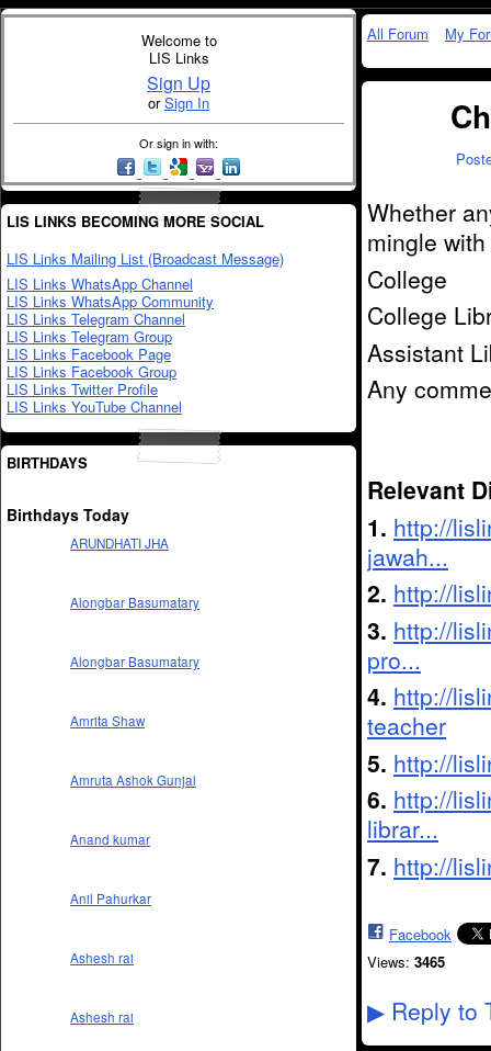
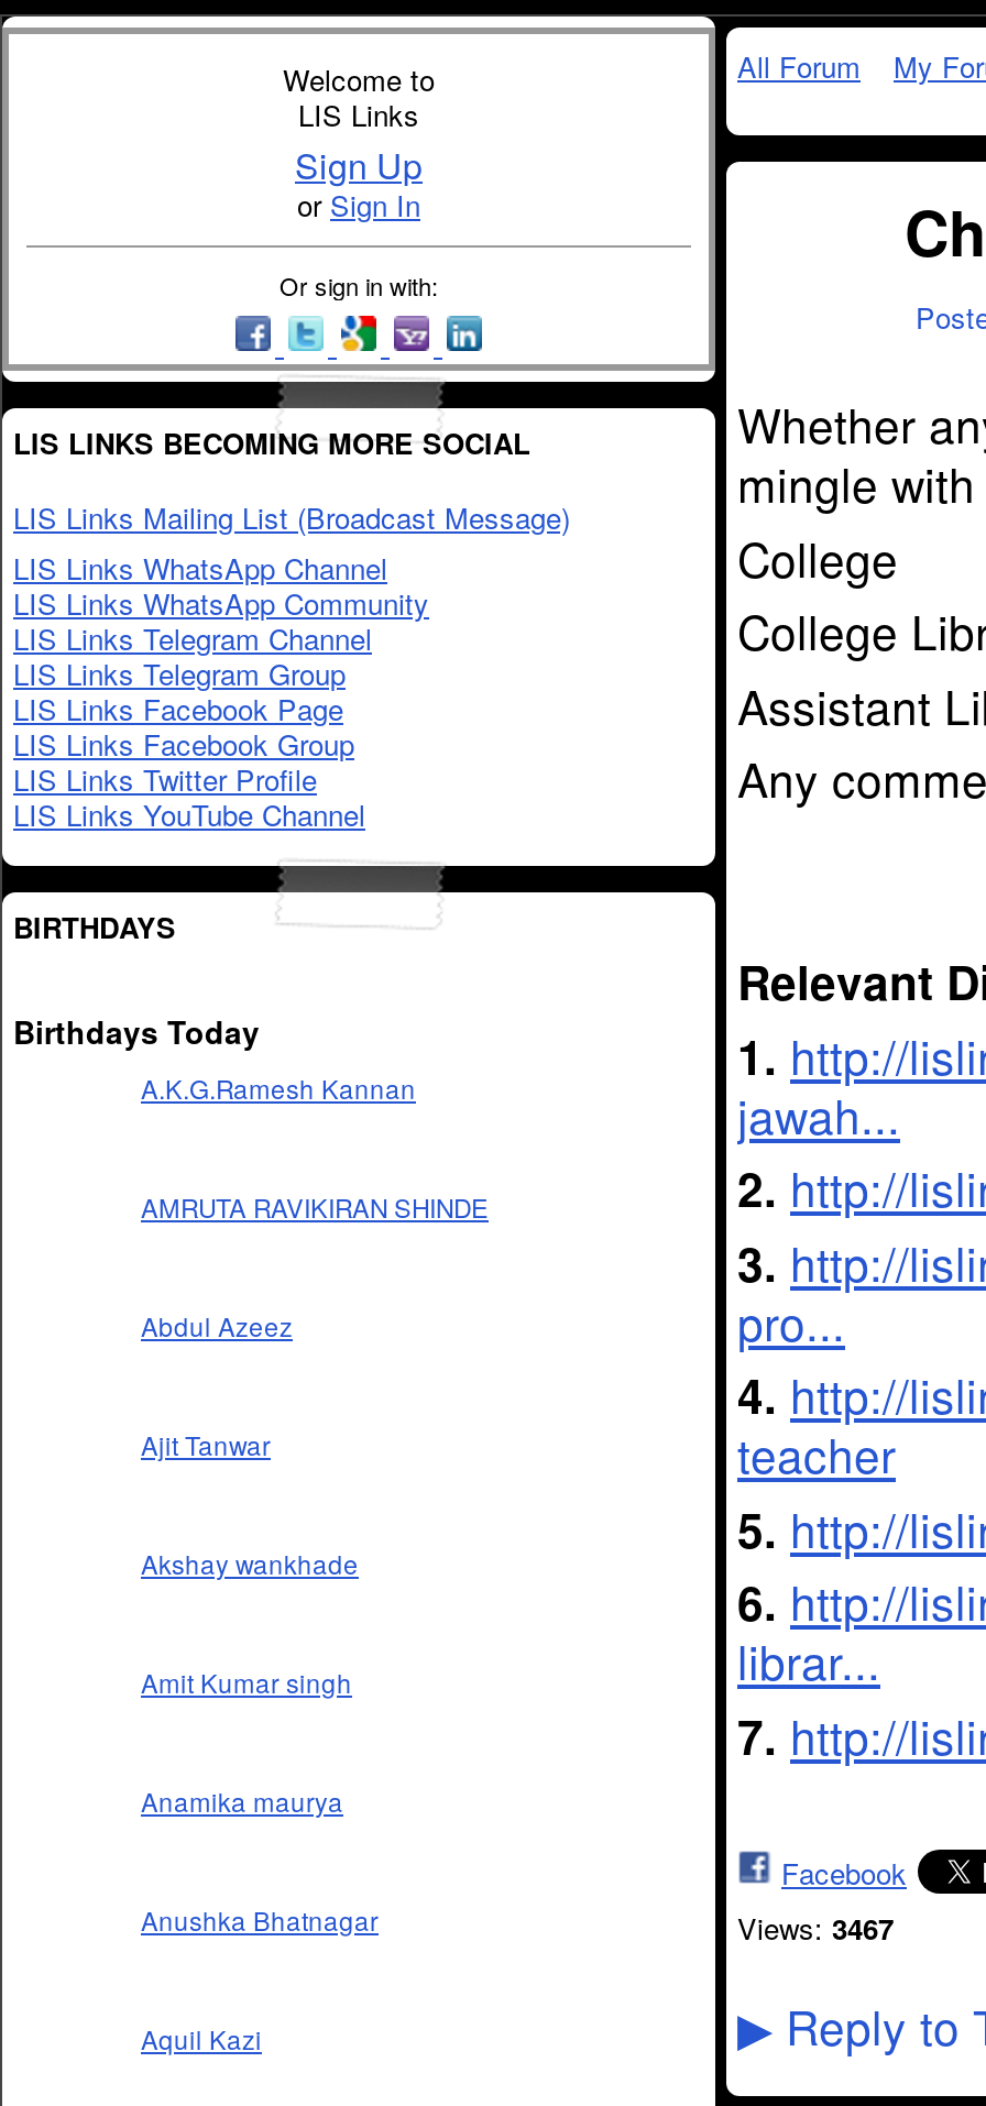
[70,534,169,552] ARUNDHATI JHA -> [141,1071,416,1106] A.K.G.Ramesh Kannan
[70,594,199,611] Alongbar Basumatary -> [141,1190,489,1225] AMRUTA RAVIKIRAN SHINDE
[70,653,199,670] Alongbar Basumatary -> [141,1308,293,1344] Abdul Azeez
[70,712,145,730] Amrita Shaw -> [141,1427,271,1463] Ajit Tanwar
[70,771,196,789] Amruta Ashok Gunjal -> [141,1546,359,1581] Akshay wankhade
[70,831,150,848] Anand kumar -> [141,1665,352,1700] Amit Kumar singh
[70,890,151,907] Anil Pahurkar -> [141,1784,343,1819] Anamika maurya
[70,949,134,967] Ashesh rai -> [141,1903,379,1938] Anushka Bhatnagar
[367,951,445,972] Views: 3465 -> [737,1907,894,1949] Views: 3467
[70,1008,134,1026] Ashesh rai -> [141,2021,262,2057] Aquil Kazi

